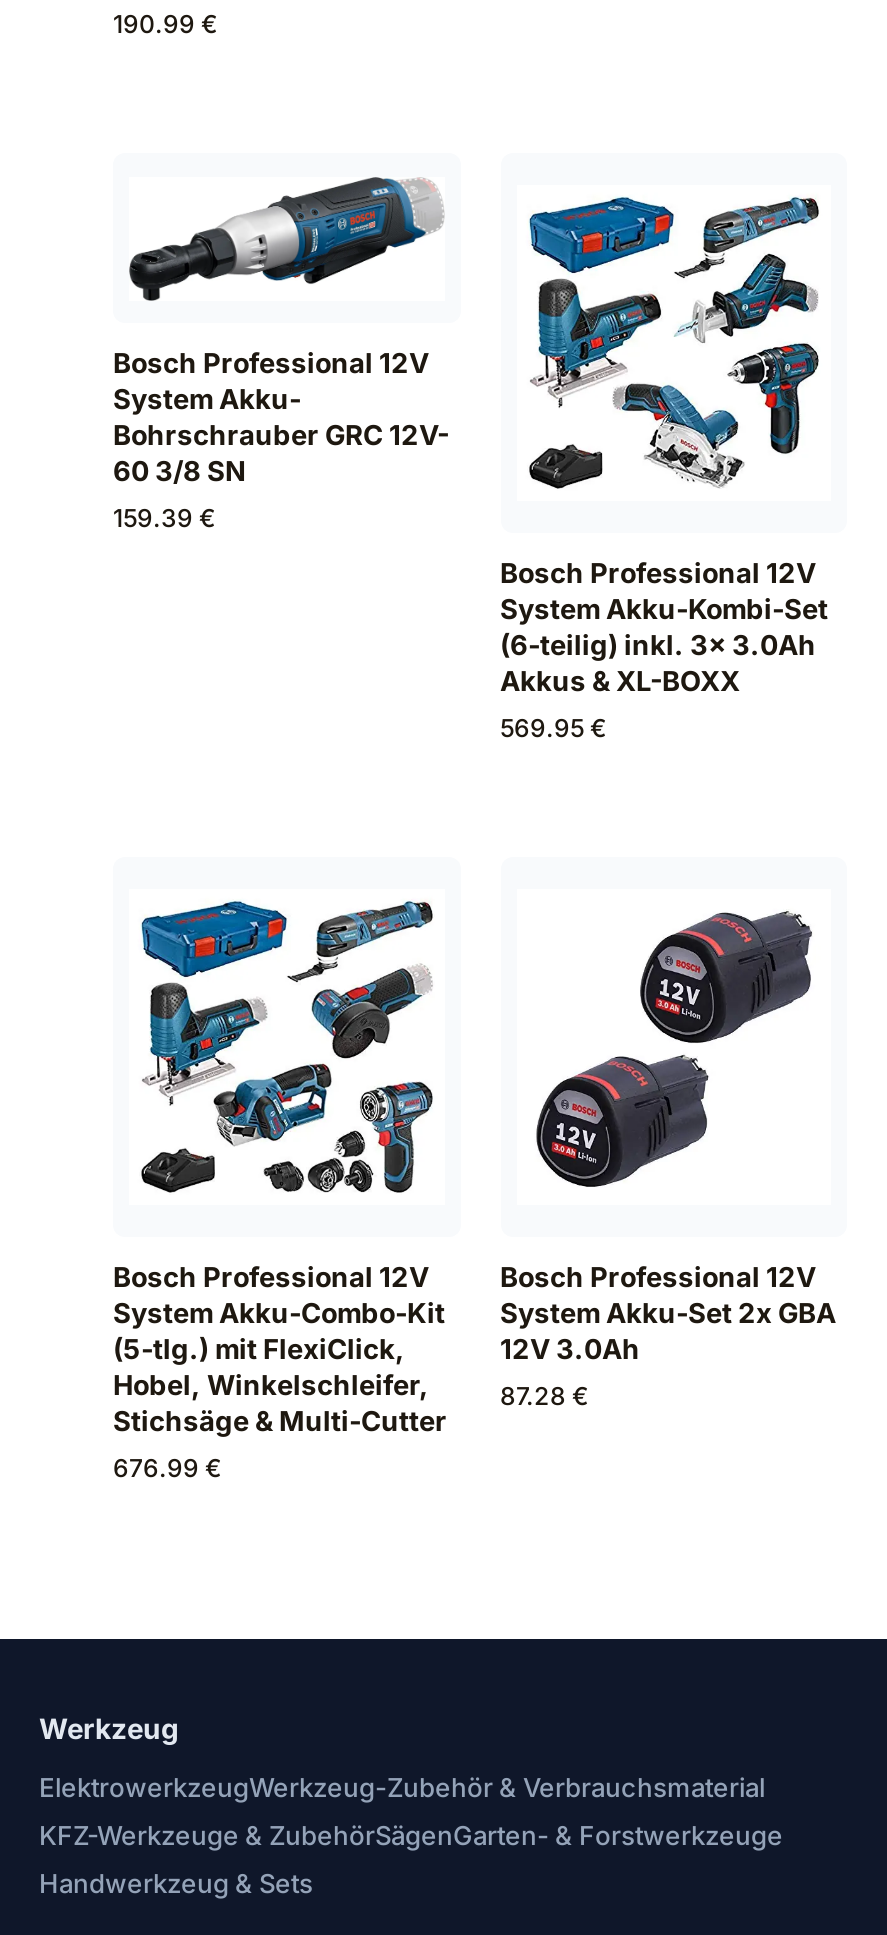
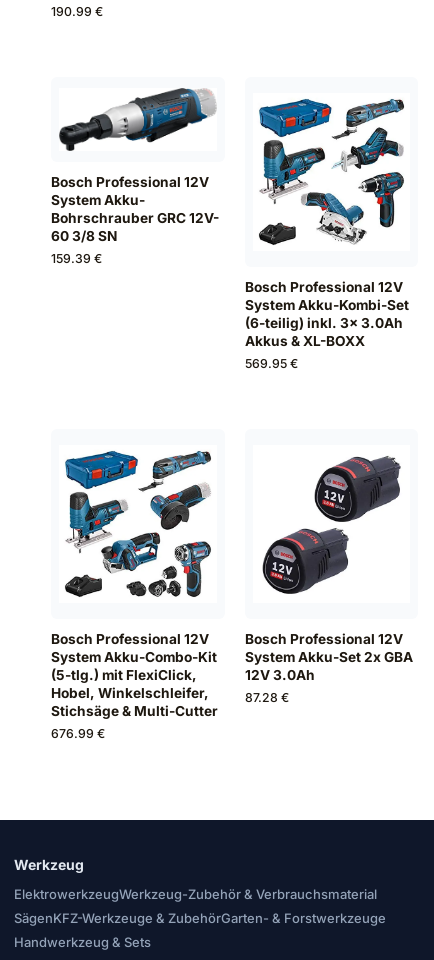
[39,1819,783,1851] KFZ-Werkzeuge & ZubehörSägenGarten- & Forstwerkzeuge -> [14,910,386,926] SägenKFZ-Werkzeuge & ZubehörGarten- & Forstwerkzeuge

